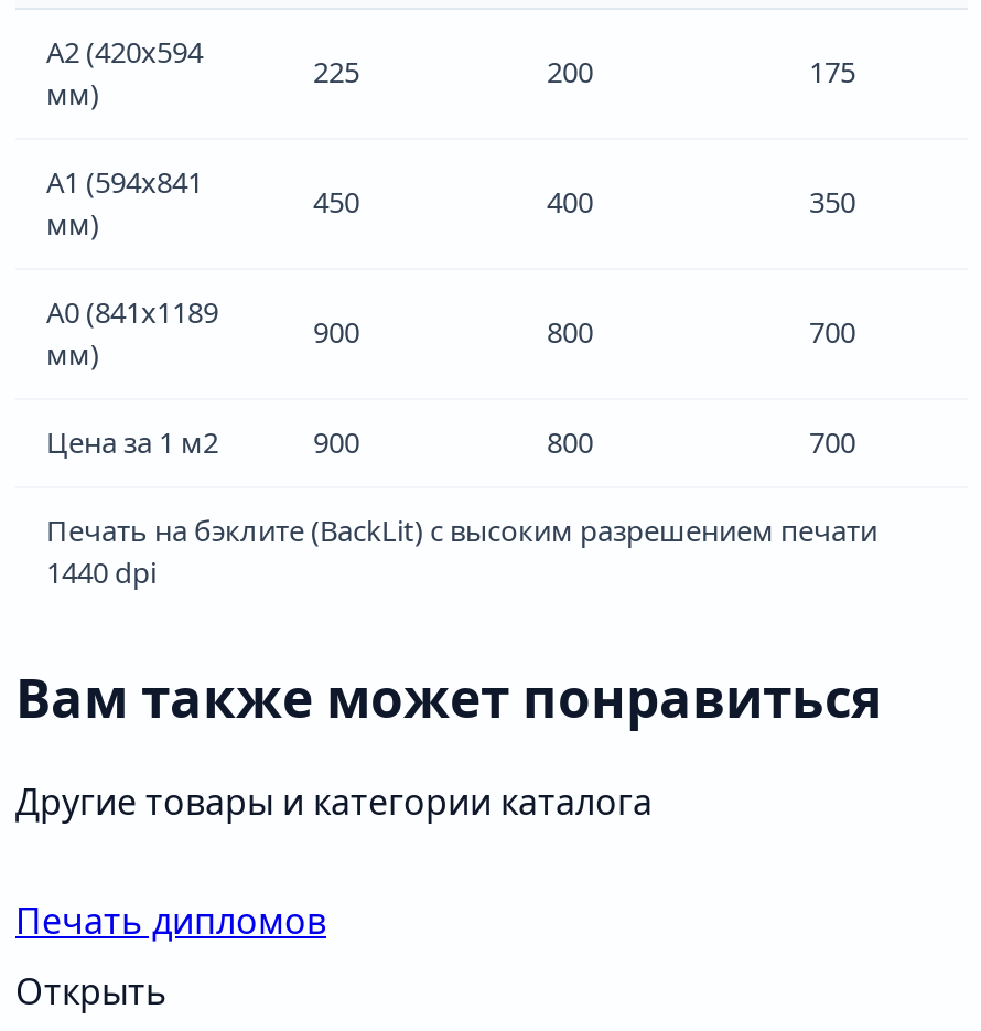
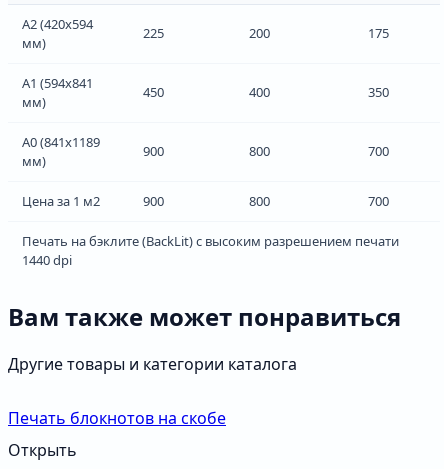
[15,896,326,944] Печать дипломов -> [8,407,226,429] Печать блокнотов на скобе

